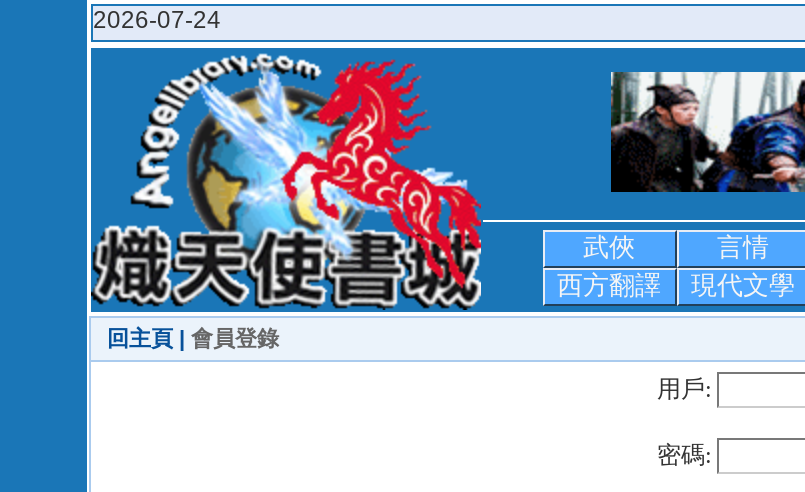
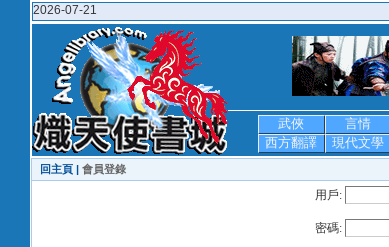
[93,6,221,34] 2026-07-24 -> [33,3,97,17] 2026-07-21

